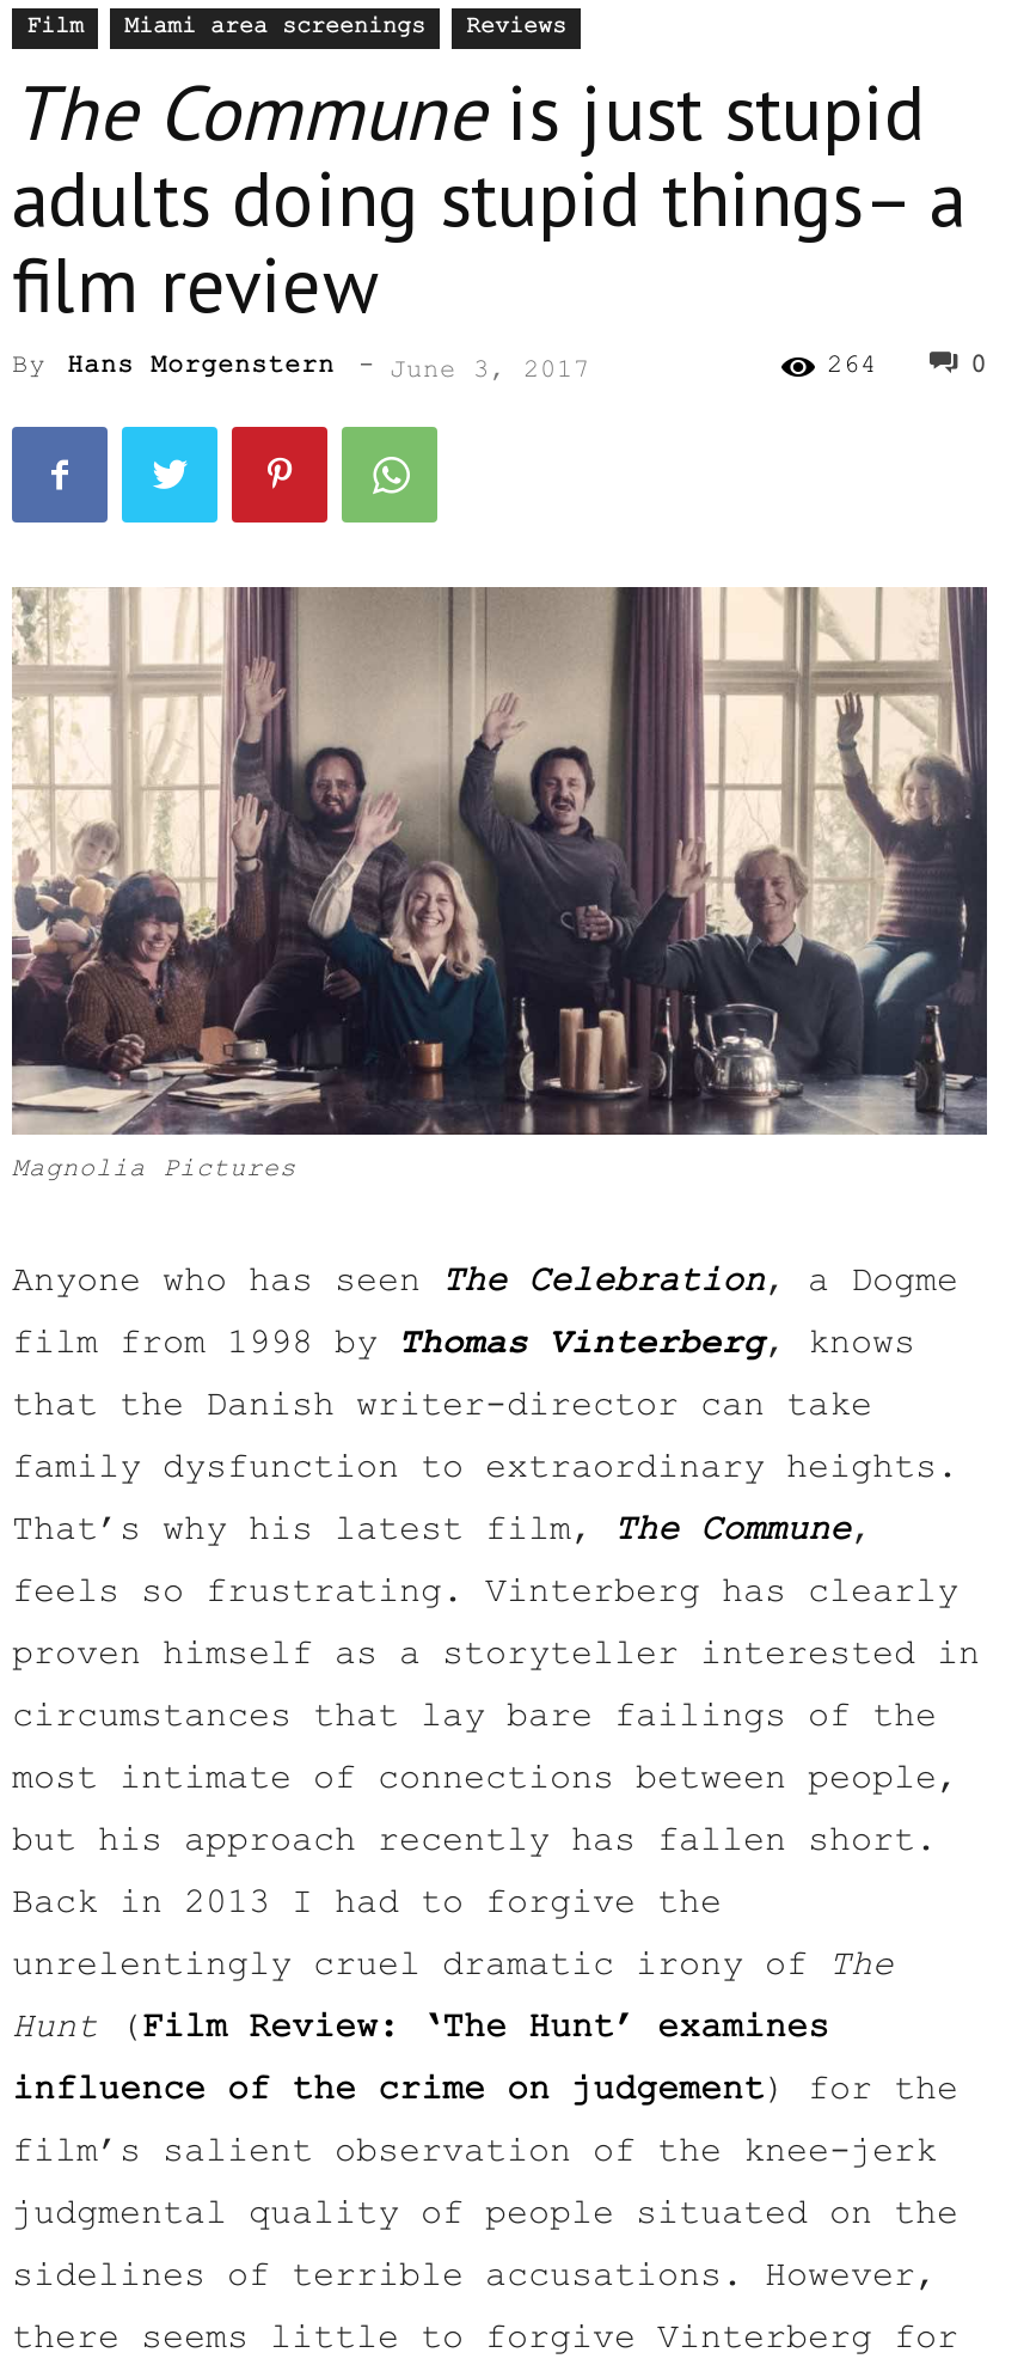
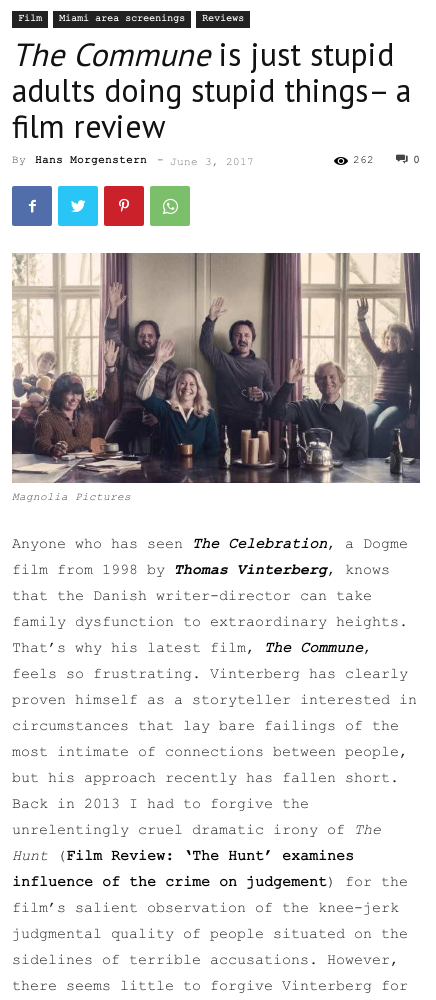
[827,350,877,379] 264 -> [353,154,374,166] 262

